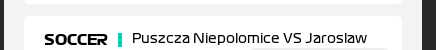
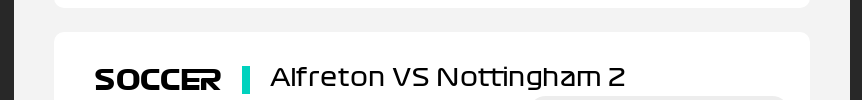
[132,33,367,45] Puszcza Niepolomice VS Jaroslaw -> [270,66,626,90] Alfreton VS Nottingham 2

